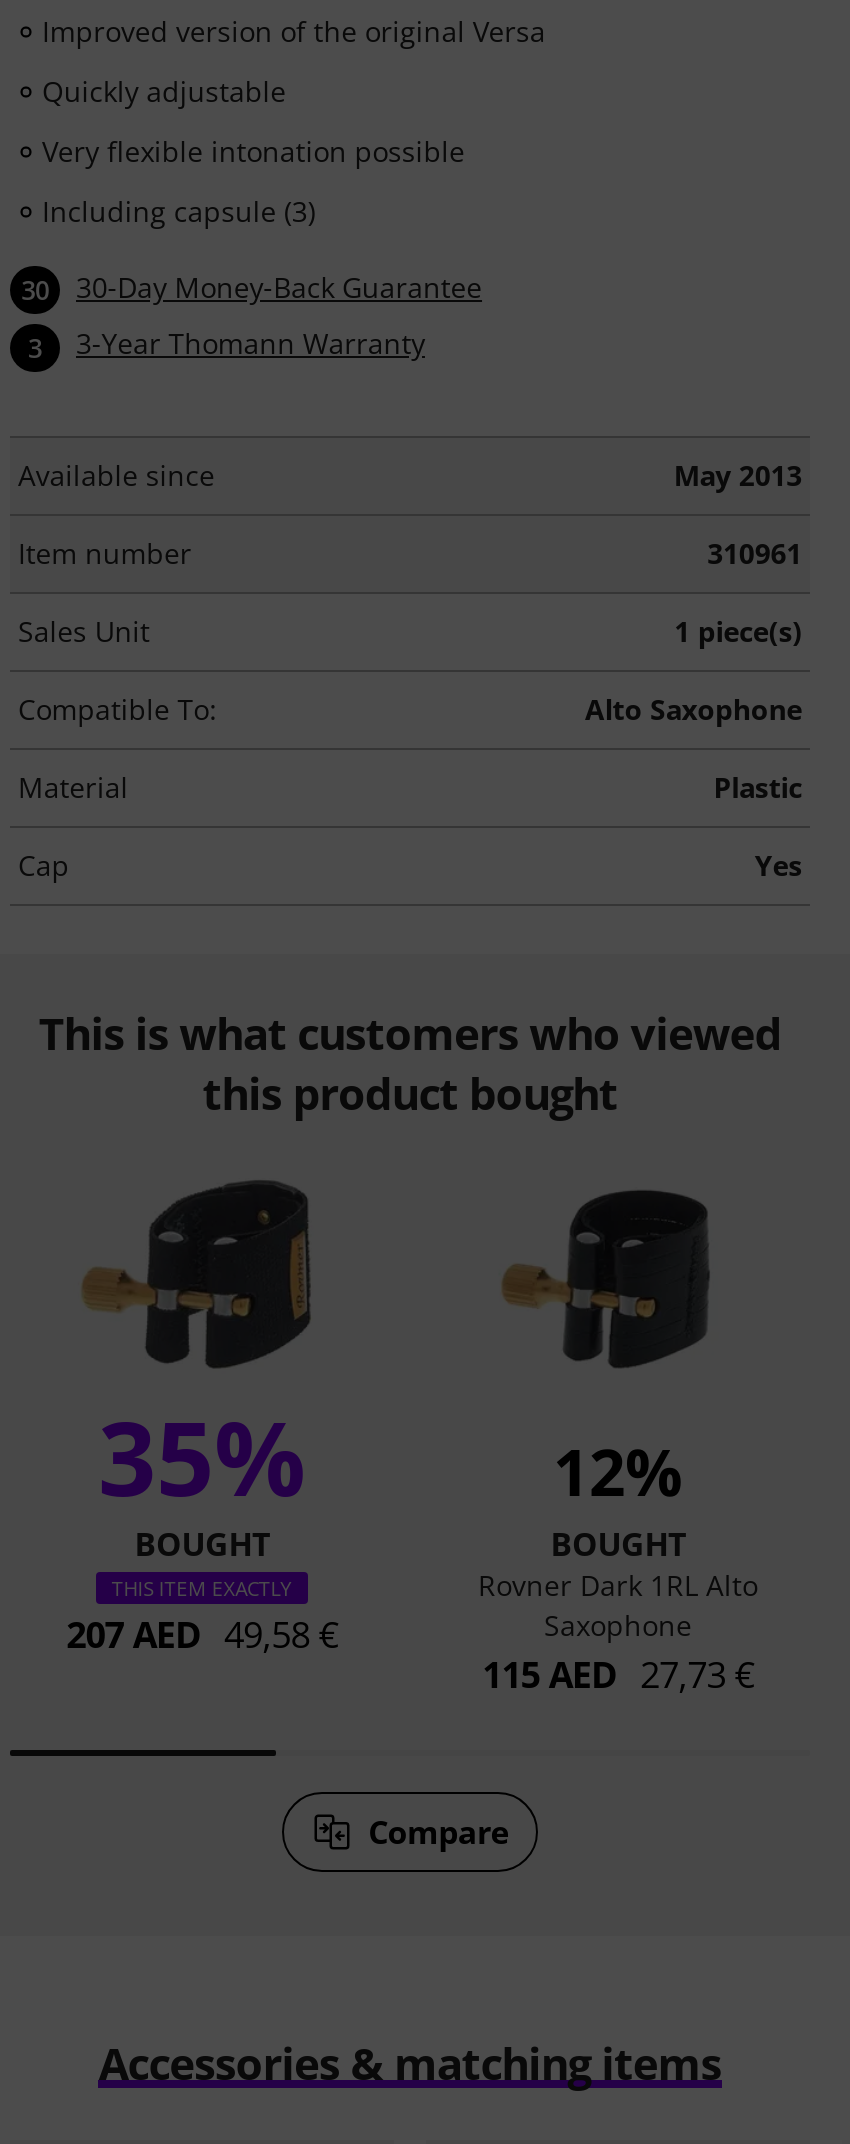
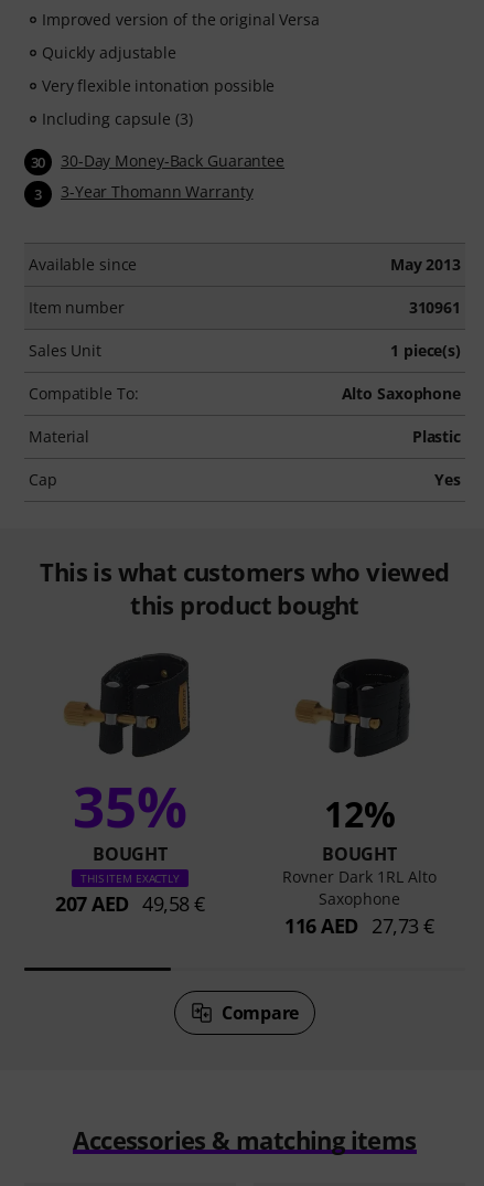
[482,1649,754,1697] 115 AED 27,73 € -> [285,912,434,938] 116 AED 27,73 €

